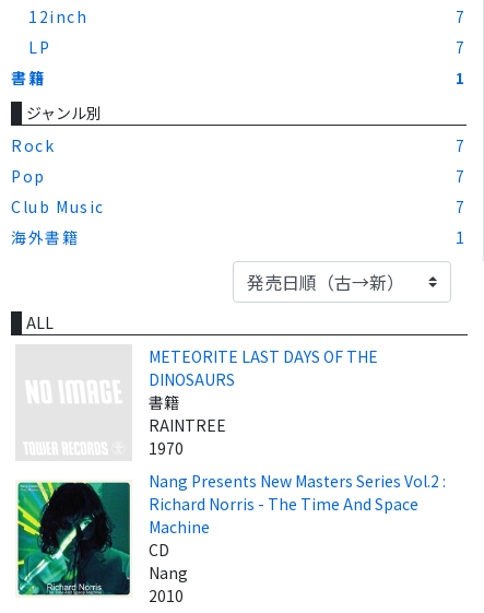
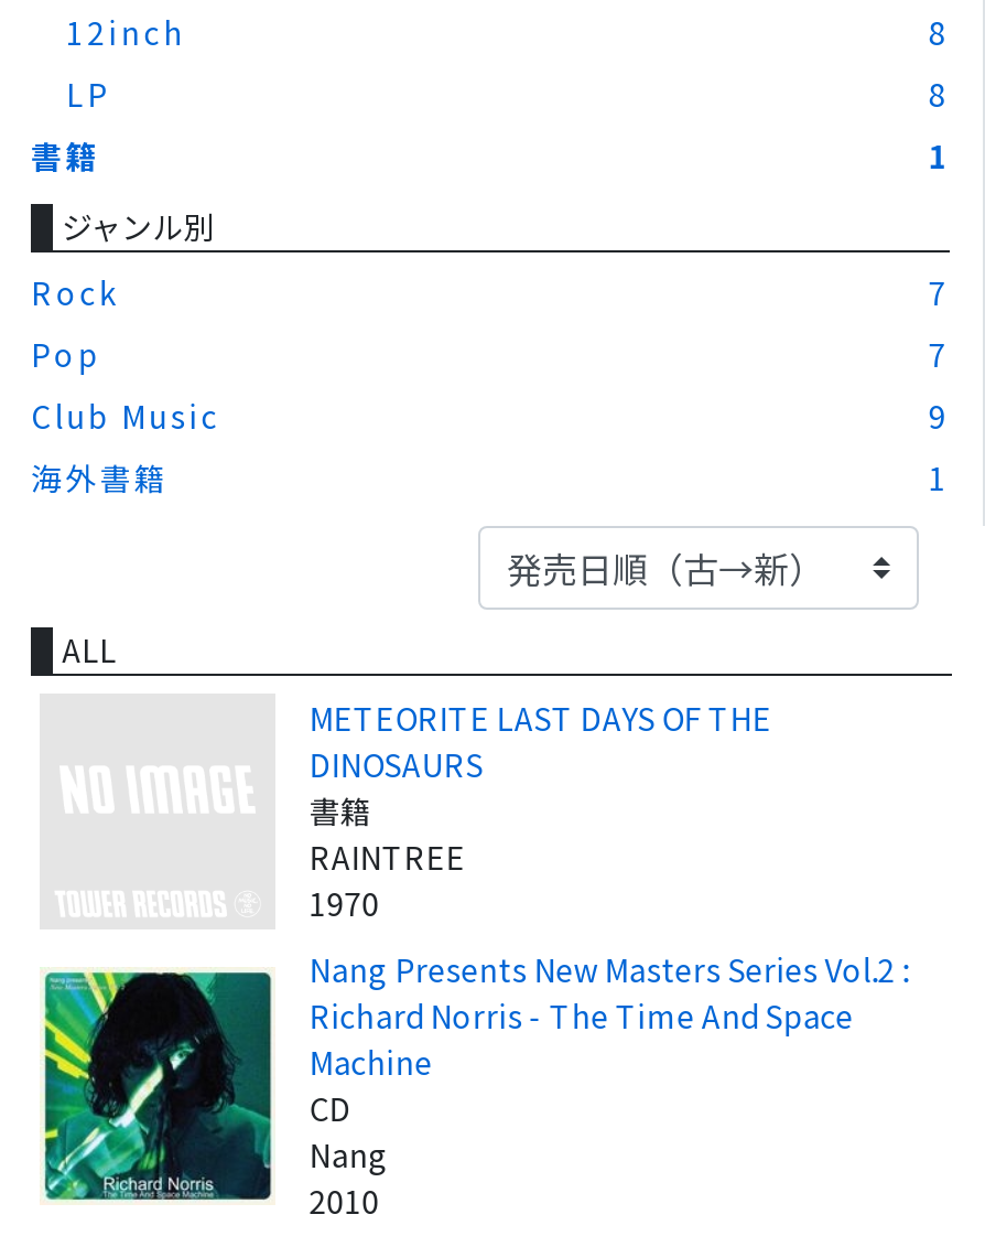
[456,5,467,27] 7 -> [929,9,950,54] 8
[456,36,467,58] 7 -> [929,71,950,115] 8
[456,195,467,217] 7 -> [929,393,950,437] 9

